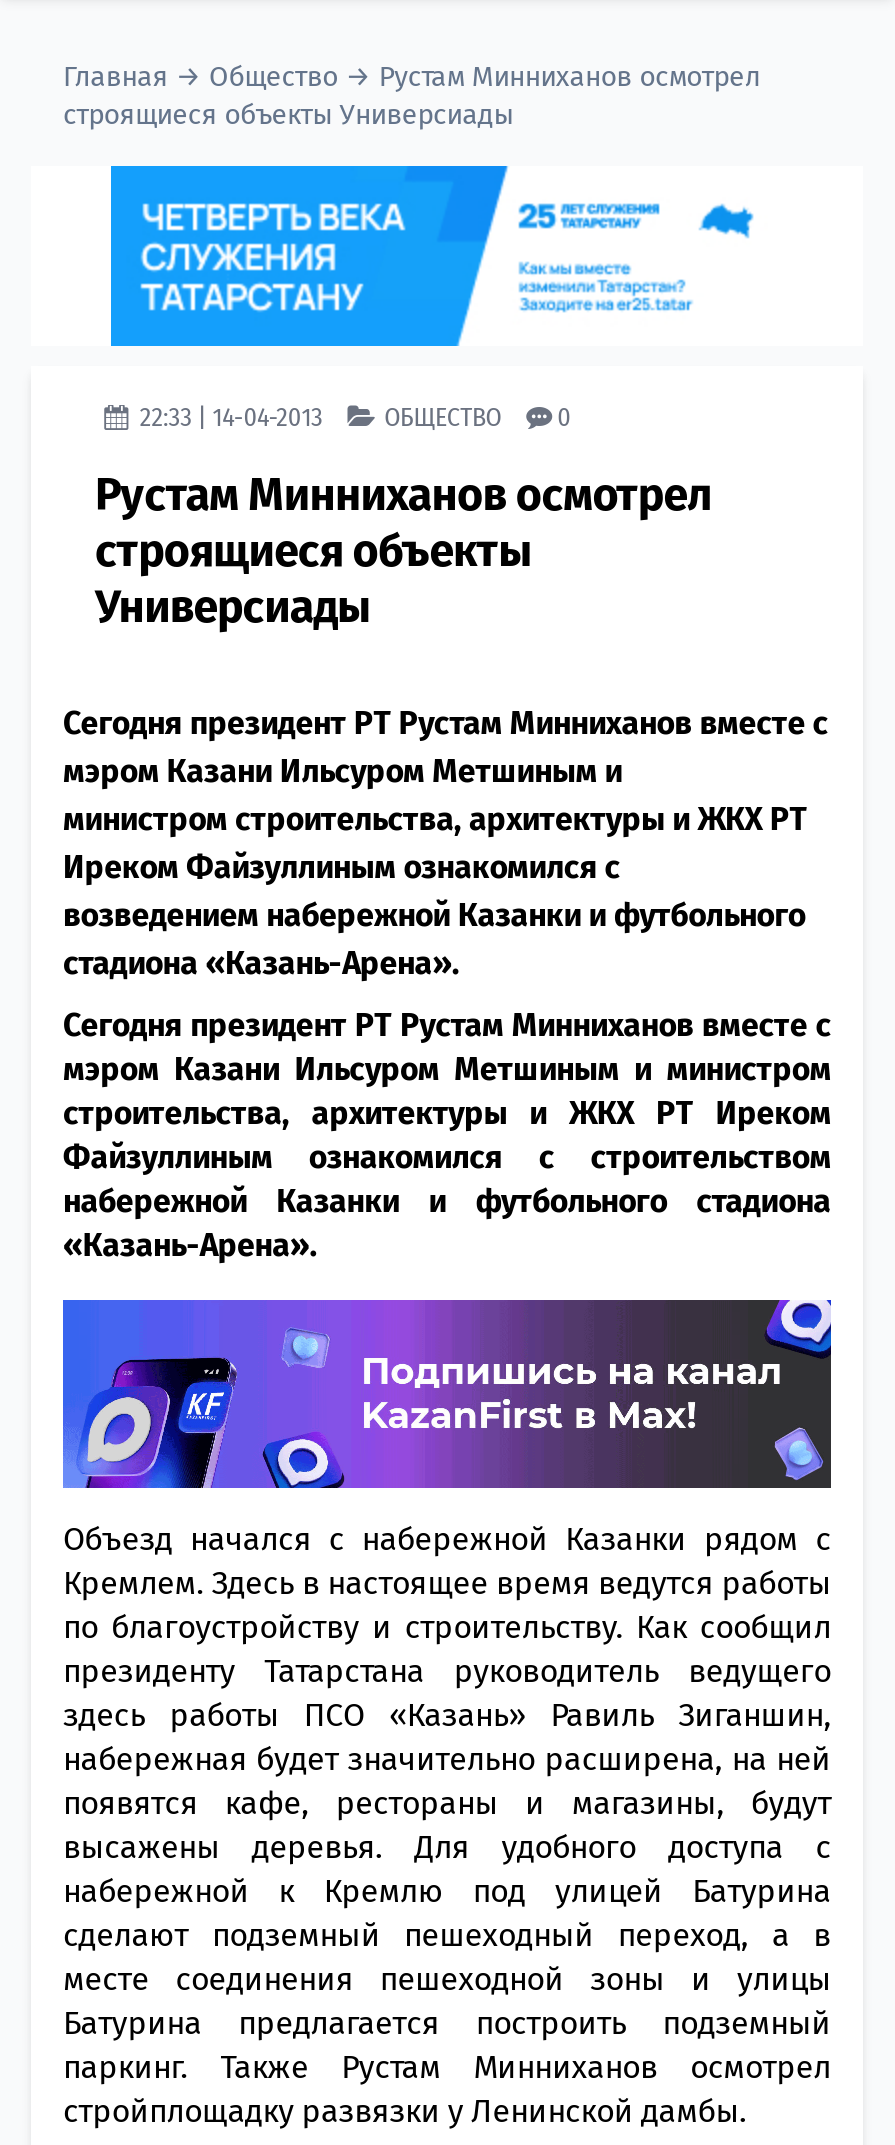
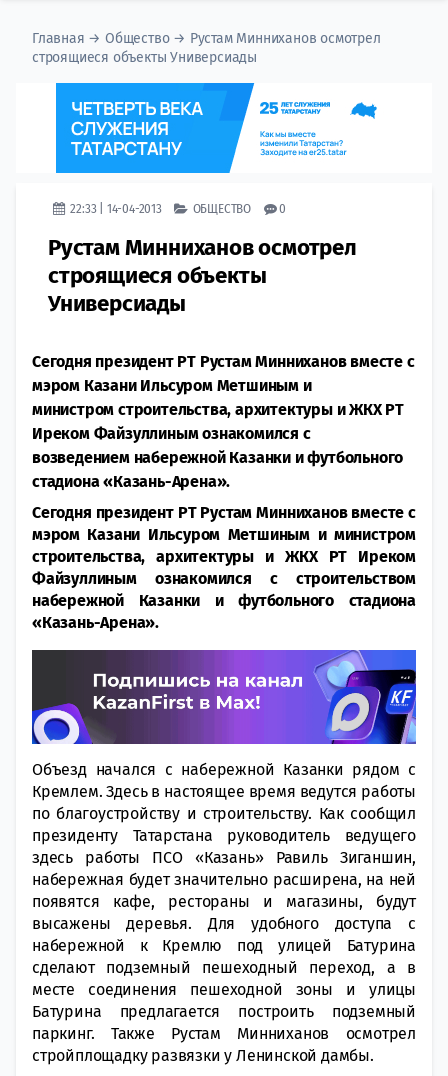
[61,1298,833,1490] [image] -> [31,649,417,745] [image]

